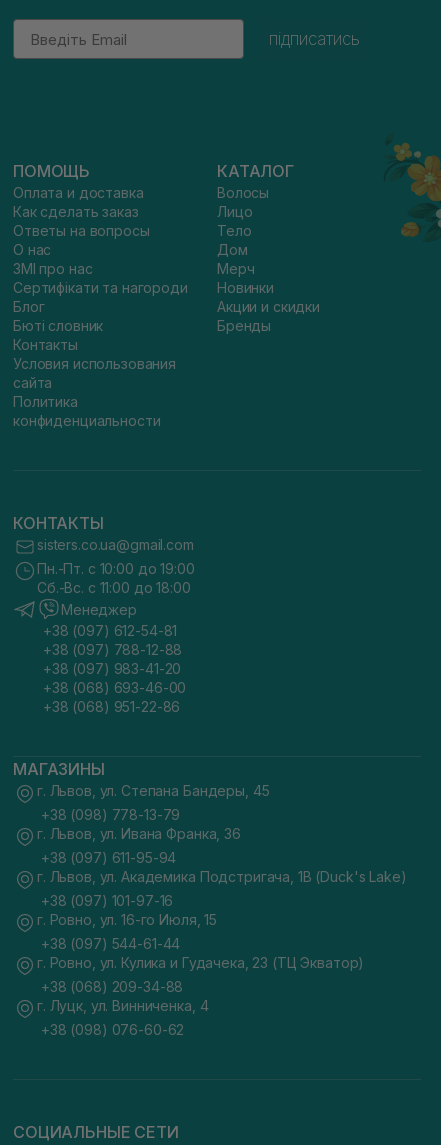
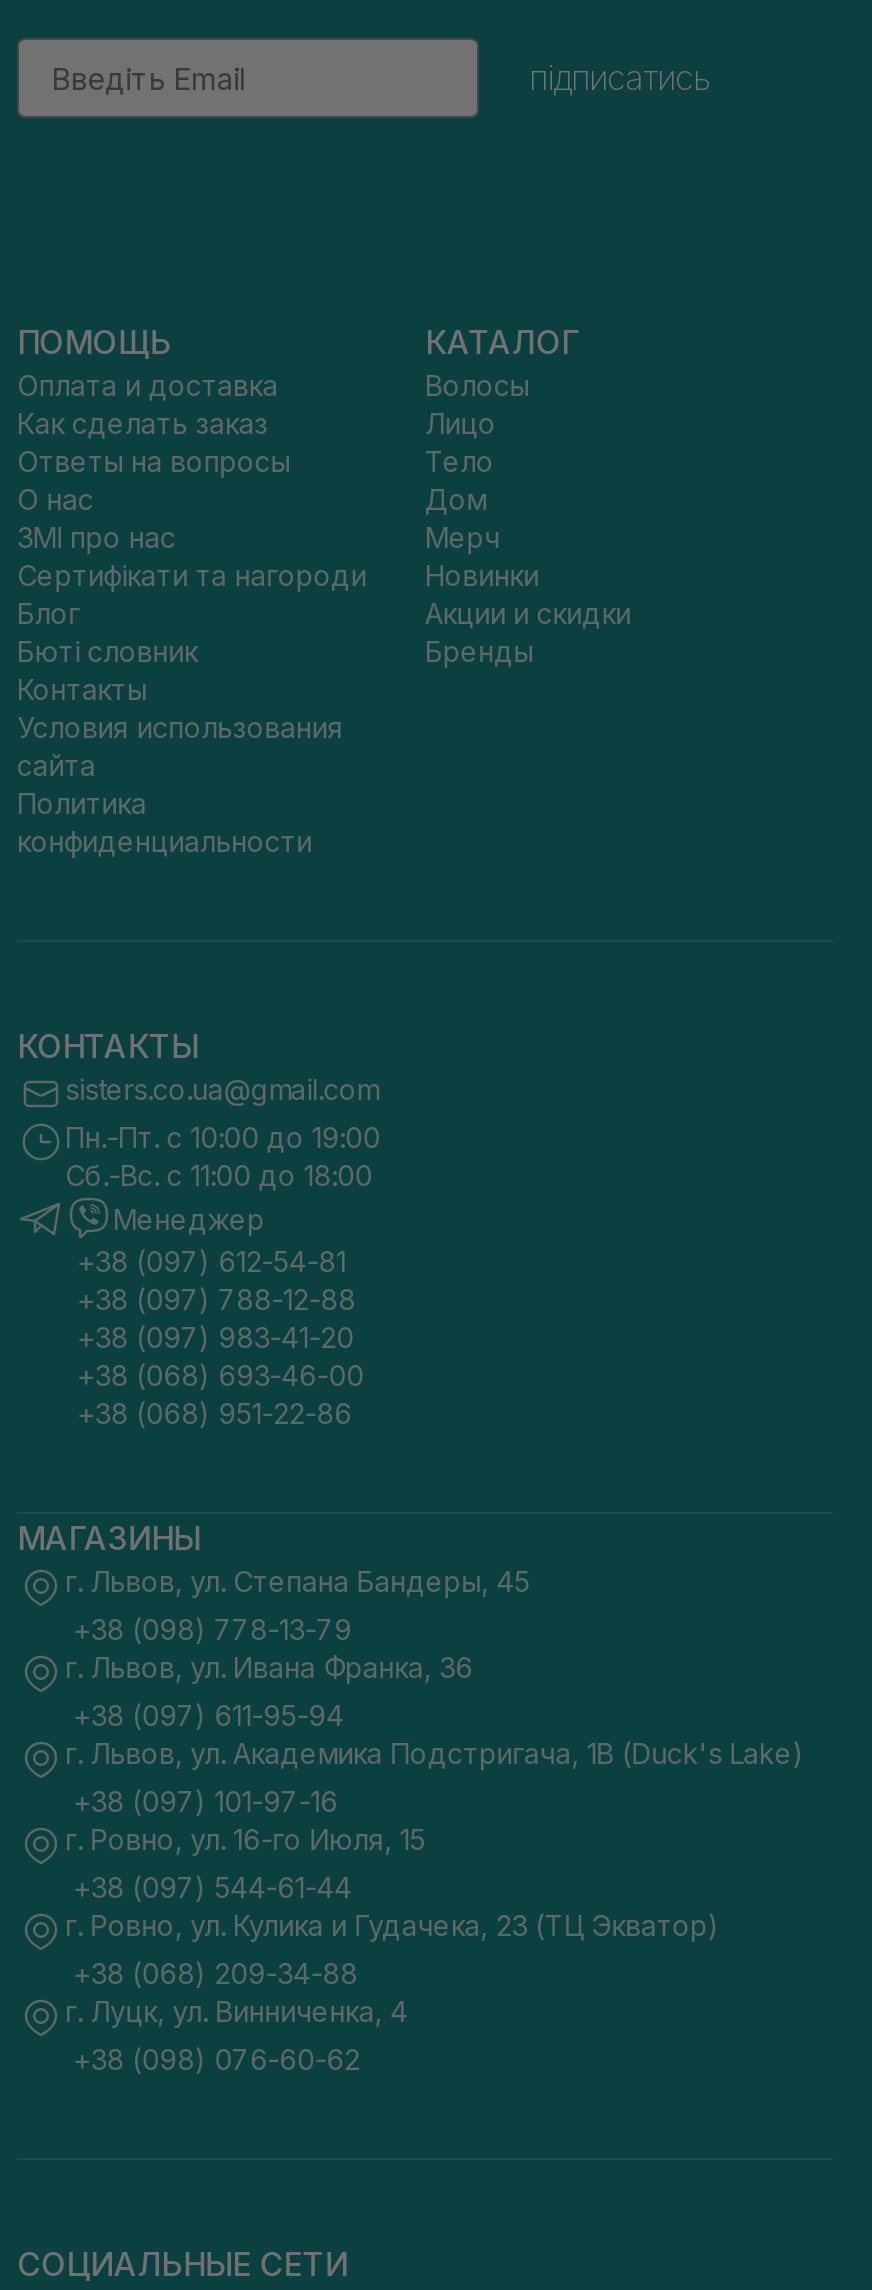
[386,139,438,241] [image] -> none

